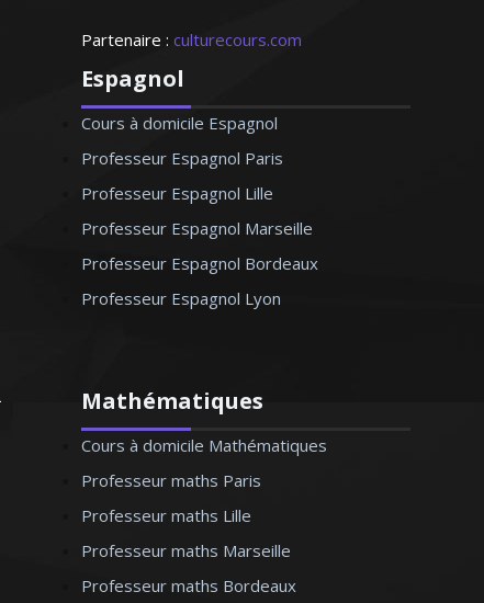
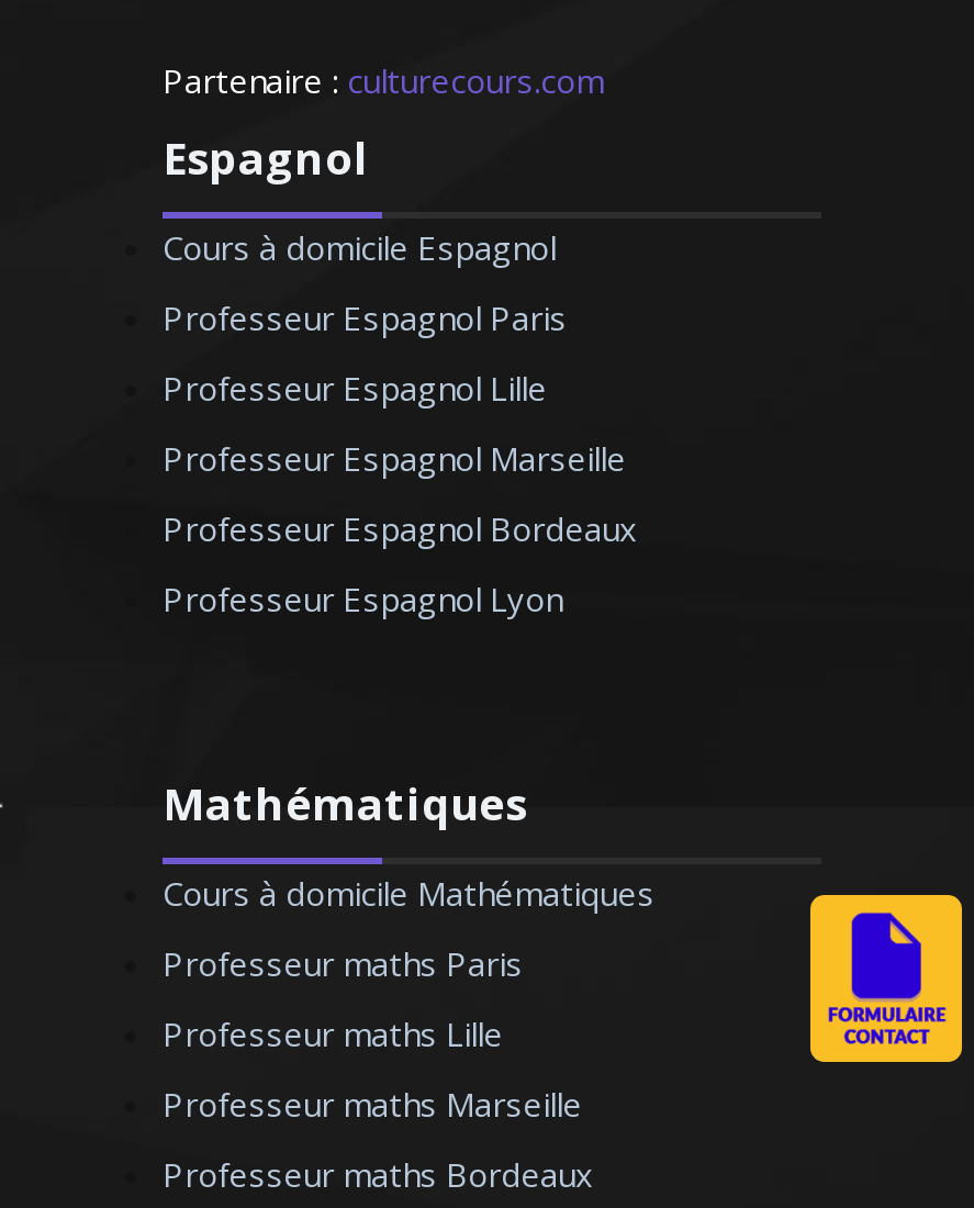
none -> [808,893,964,1064] [image]

